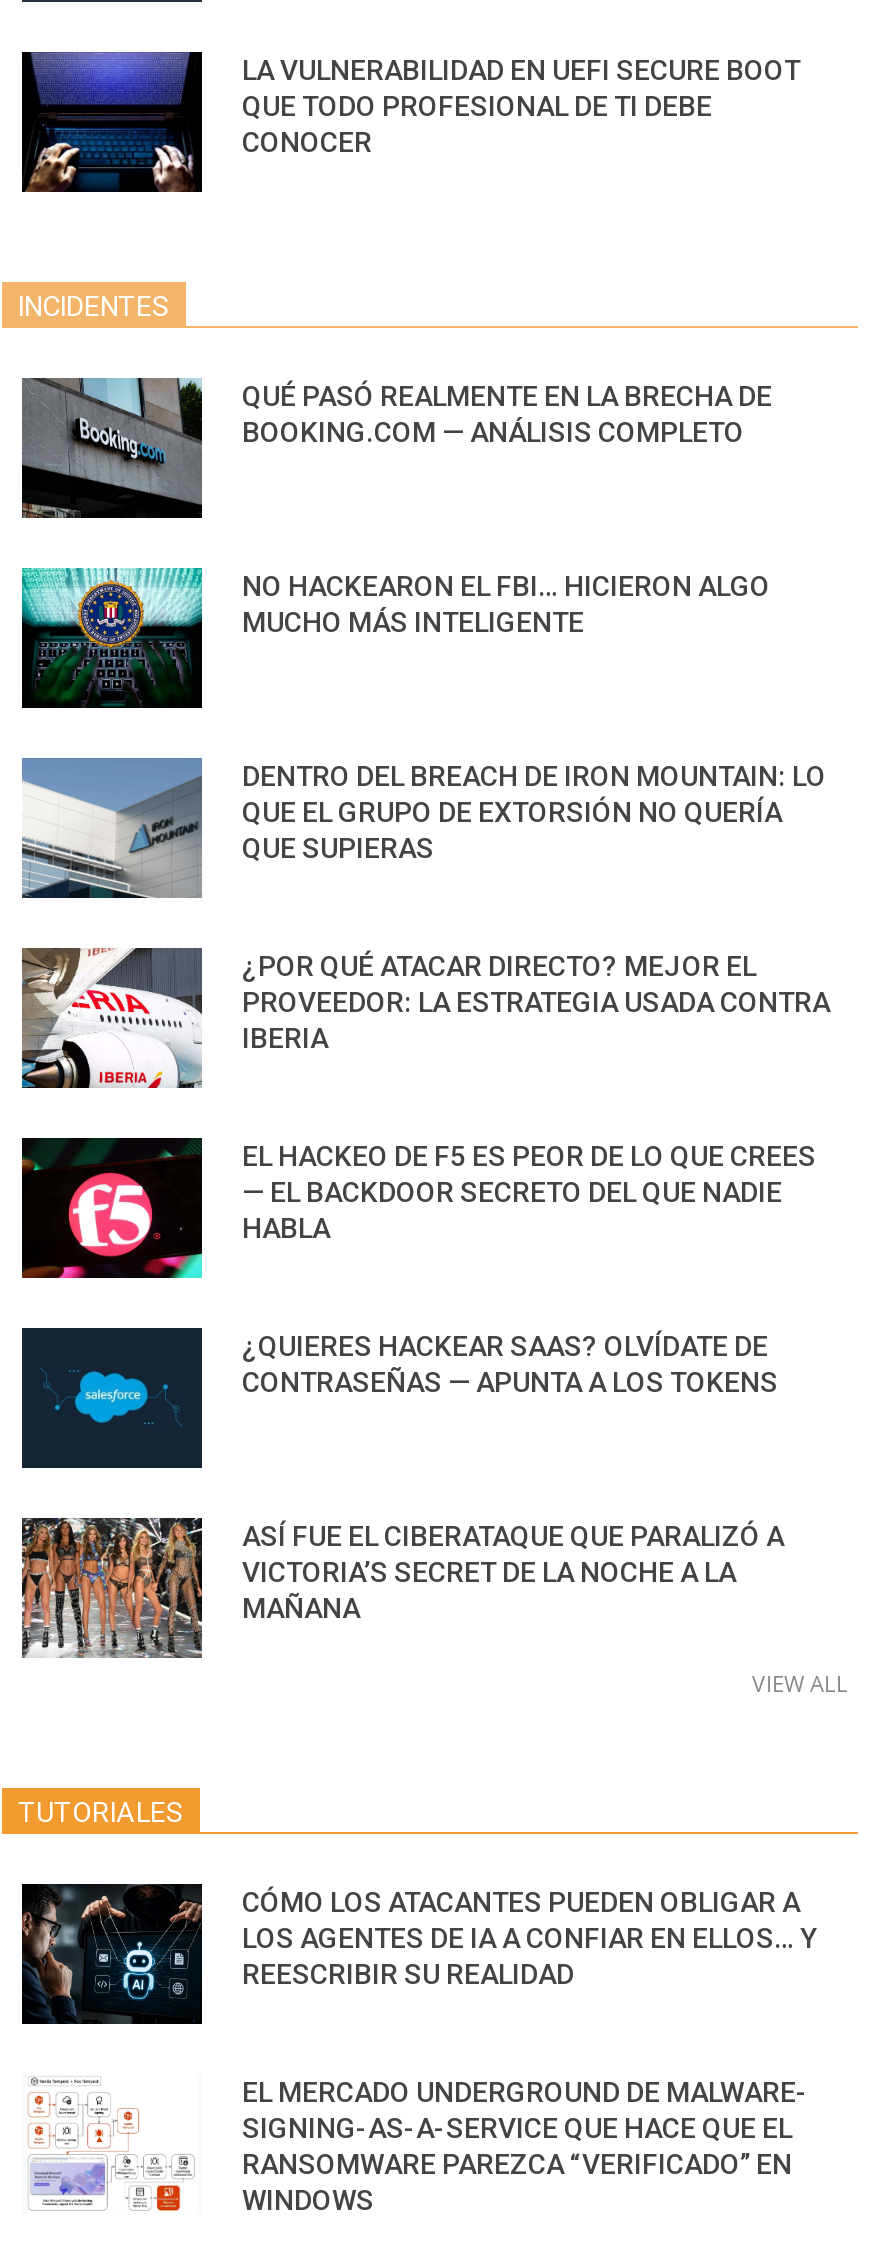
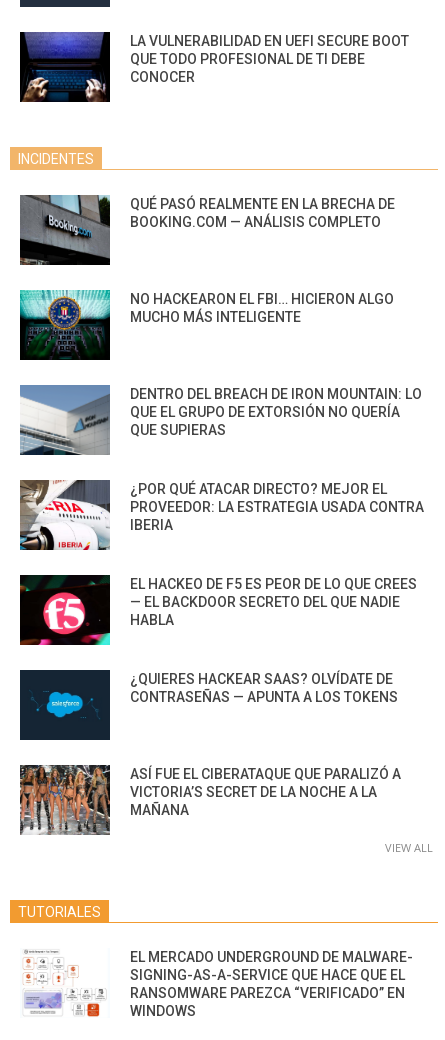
[20,1882,816,2026] [image] | CÓMO LOS ATACANTES PUEDEN OBLIGAR A | LOS AGENTES DE IA A CONFIAR EN ELLOS… Y | REESCRIBIR SU REALIDAD -> none

